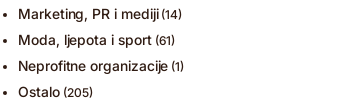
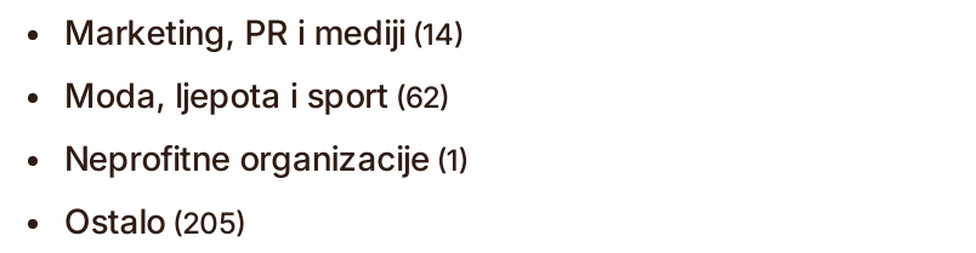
[18,31,174,48] Moda, ljepota i sport (61) -> [64,74,449,115] Moda, ljepota i sport (62)

